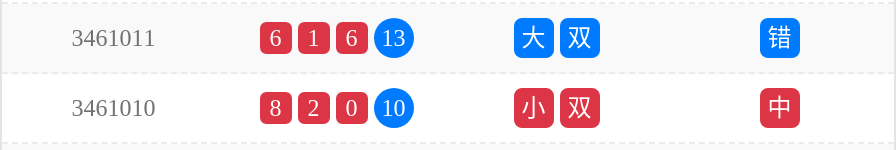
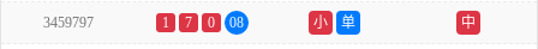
[72,24,282,52] 3461011 | 6 -> [43,14,93,31] 3459797
[72,24,792,122] 6 | 13 | 大 | 双 | 错 | 3461010 | 8 | 2 -> [185,14,192,31] 7
[382,94,406,122] 10 -> [229,14,244,31] 08
[568,94,592,122] 双 -> [341,14,355,31] 单

